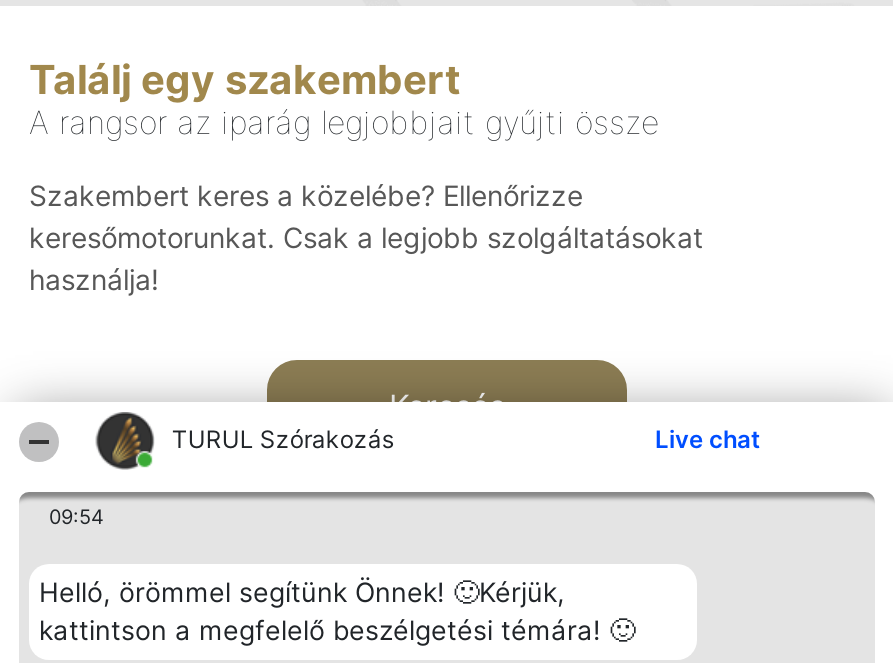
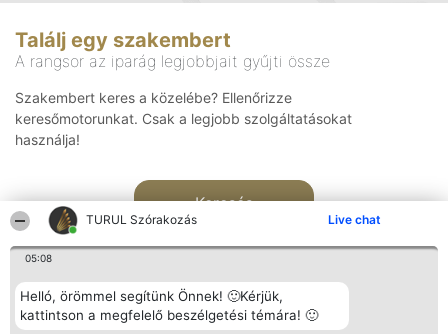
[49,504,103,528] 09:54 -> [25,252,52,264] 05:08

